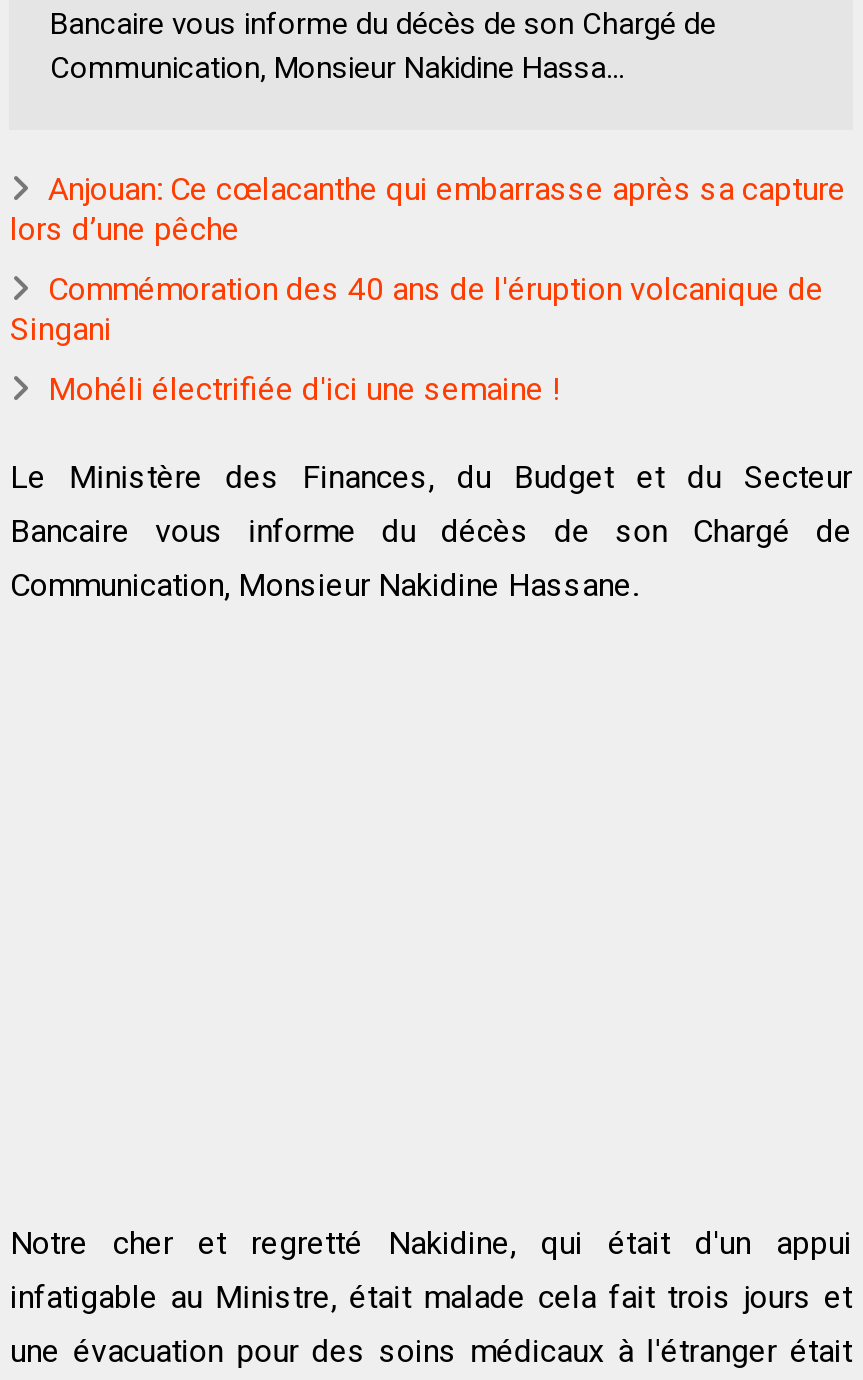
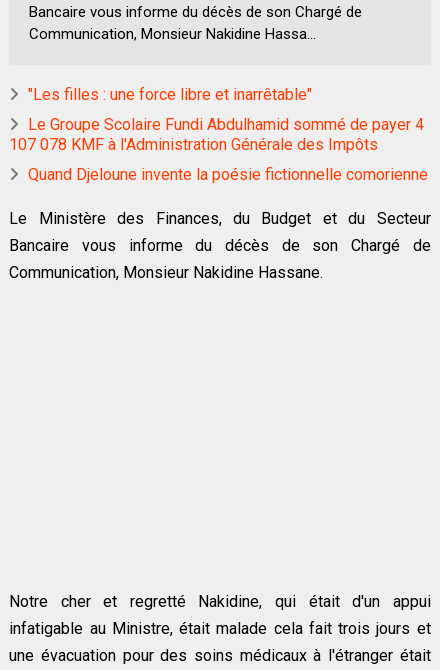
[10,169,846,247] Anjouan: Ce cœlacanthe qui embarrasse après sa capture | lors d’une pêche -> [28,85,312,104] "Les filles : une force libre et inarrêtable"
[10,269,824,347] Commémoration des 40 ans de l'éruption volcanique de | Singani -> [9,115,424,154] Le Groupe Scolaire Fundi Abdulhamid sommé de payer 4 | 107 078 KMF à l'Administration Générale des Impôts
[48,369,562,407] Mohéli électrifiée d'ici une semaine ! -> [28,165,428,184] Quand Djeloune invente la poésie fictionnelle comorienne

